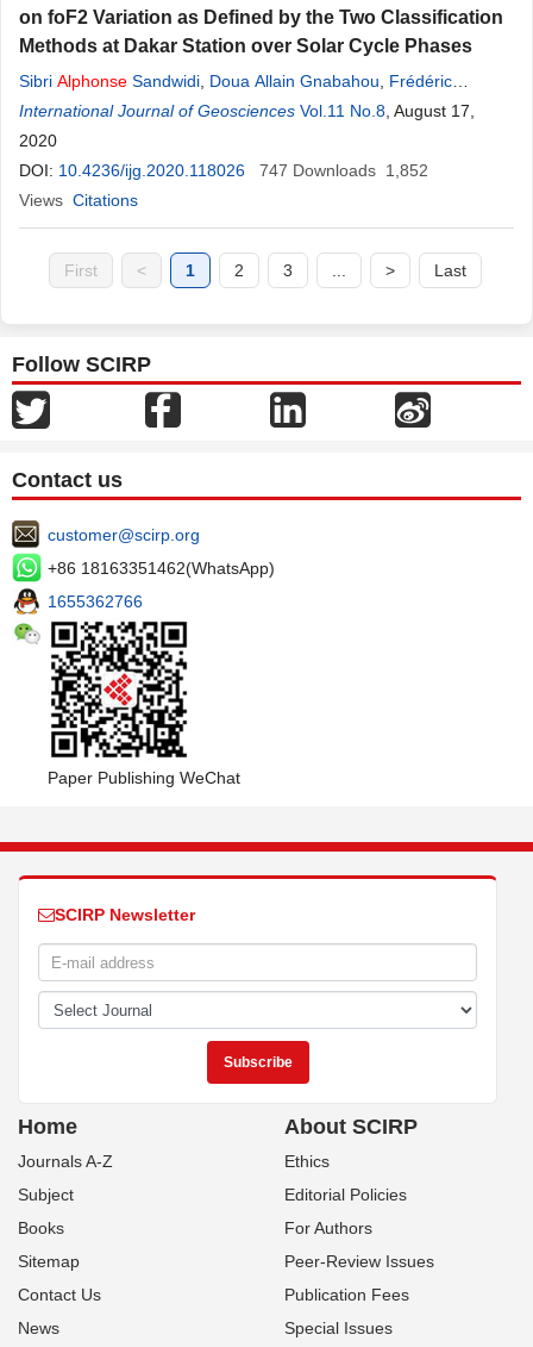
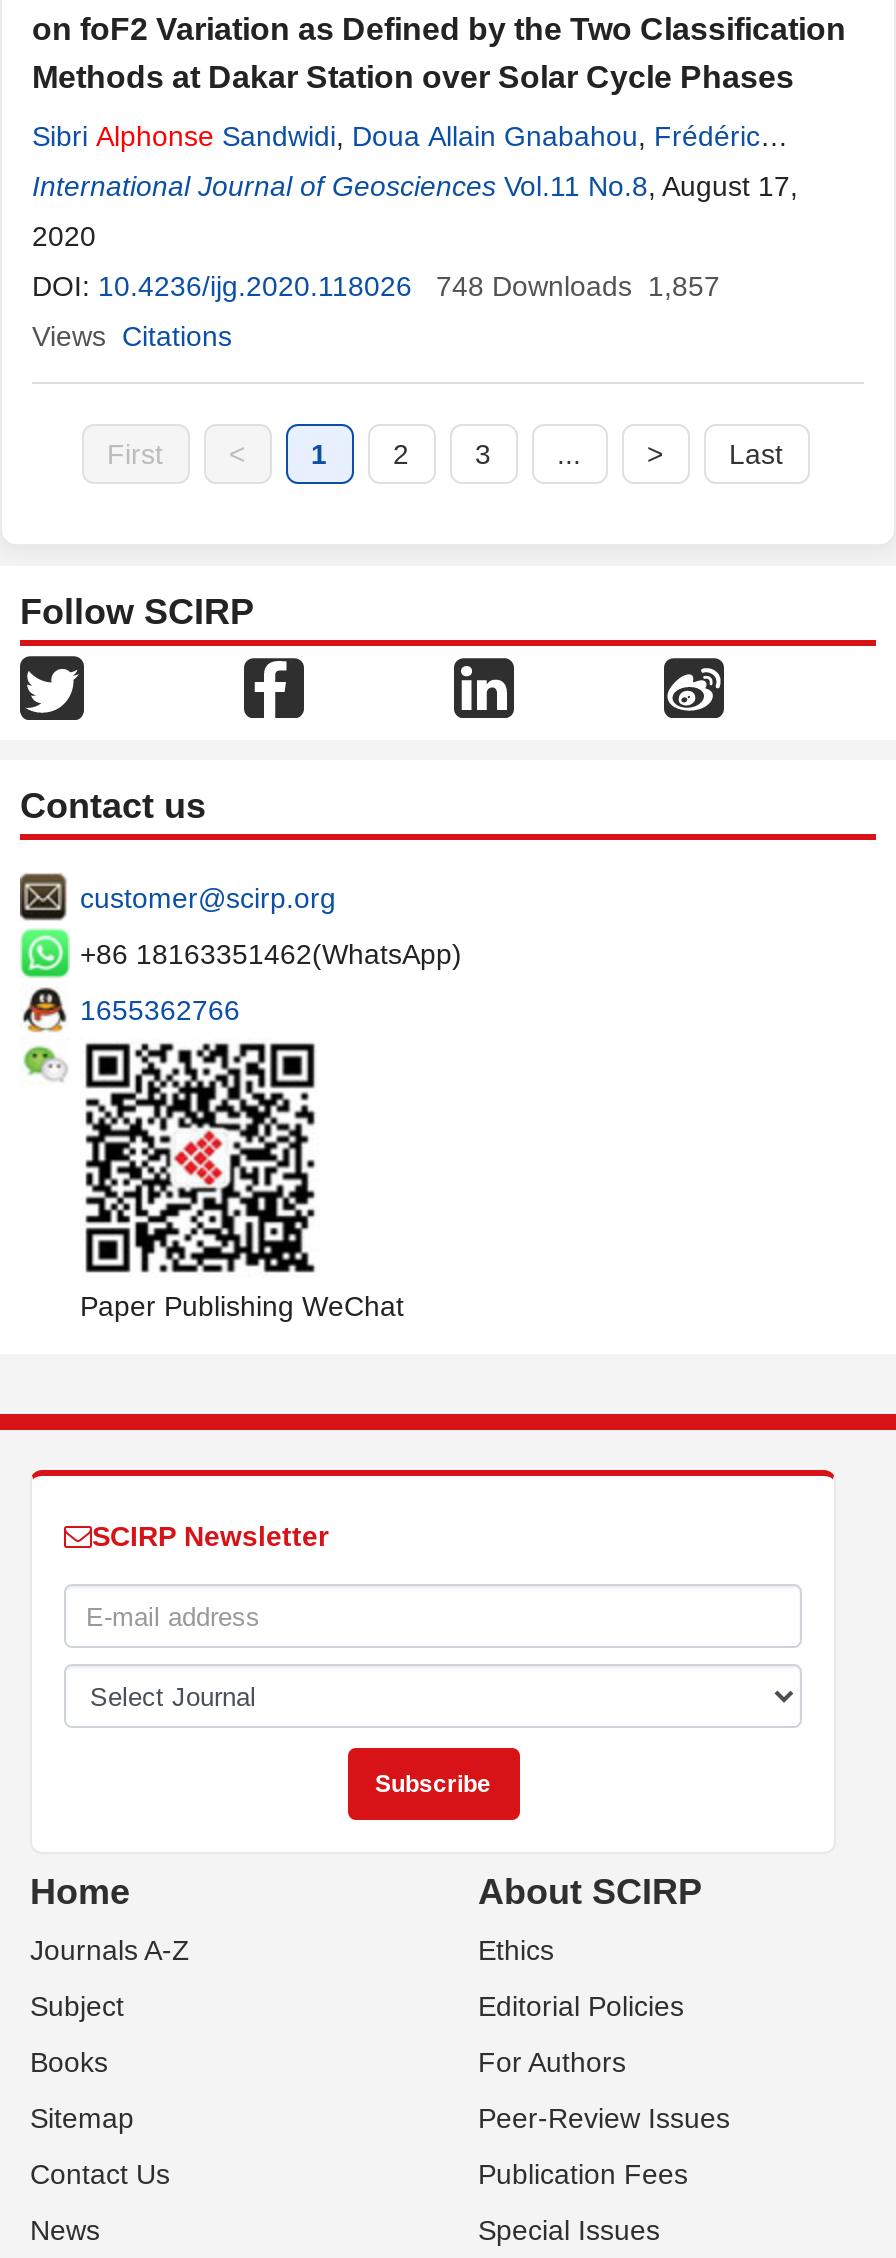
[19,161,428,180] DOI: 10.4236/ijg.2020.118026 747 Downloads 1,852 -> [32,270,720,302] DOI: 10.4236/ijg.2020.118026 748 Downloads 1,857

